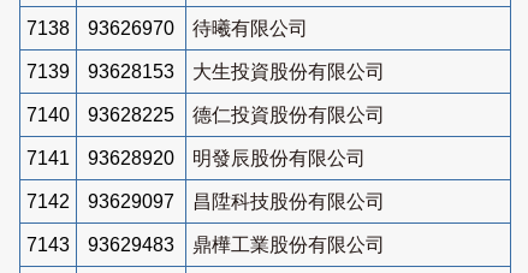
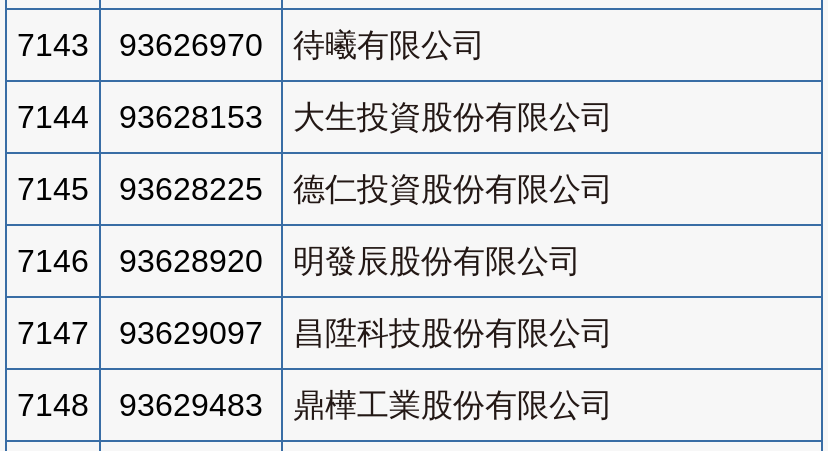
[26,18,308,38] 7138 93626970 待曦有限公司 -> [17,28,485,62] 7143 93626970 待曦有限公司
[26,61,385,82] 7139 93628153 大生投資股份有限公司 -> [17,100,613,134] 7144 93628153 大生投資股份有限公司
[26,105,385,125] 7140 93628225 德仁投資股份有限公司 -> [17,172,613,206] 7145 93628225 德仁投資股份有限公司
[26,148,366,168] 7141 93628920 明發辰股份有限公司 -> [17,244,581,278] 7146 93628920 明發辰股份有限公司
[26,191,385,212] 7142 93629097 昌陞科技股份有限公司 -> [17,316,613,350] 7147 93629097 昌陞科技股份有限公司
[26,234,385,255] 7143 93629483 鼎樺工業股份有限公司 -> [17,388,613,422] 7148 93629483 鼎樺工業股份有限公司

